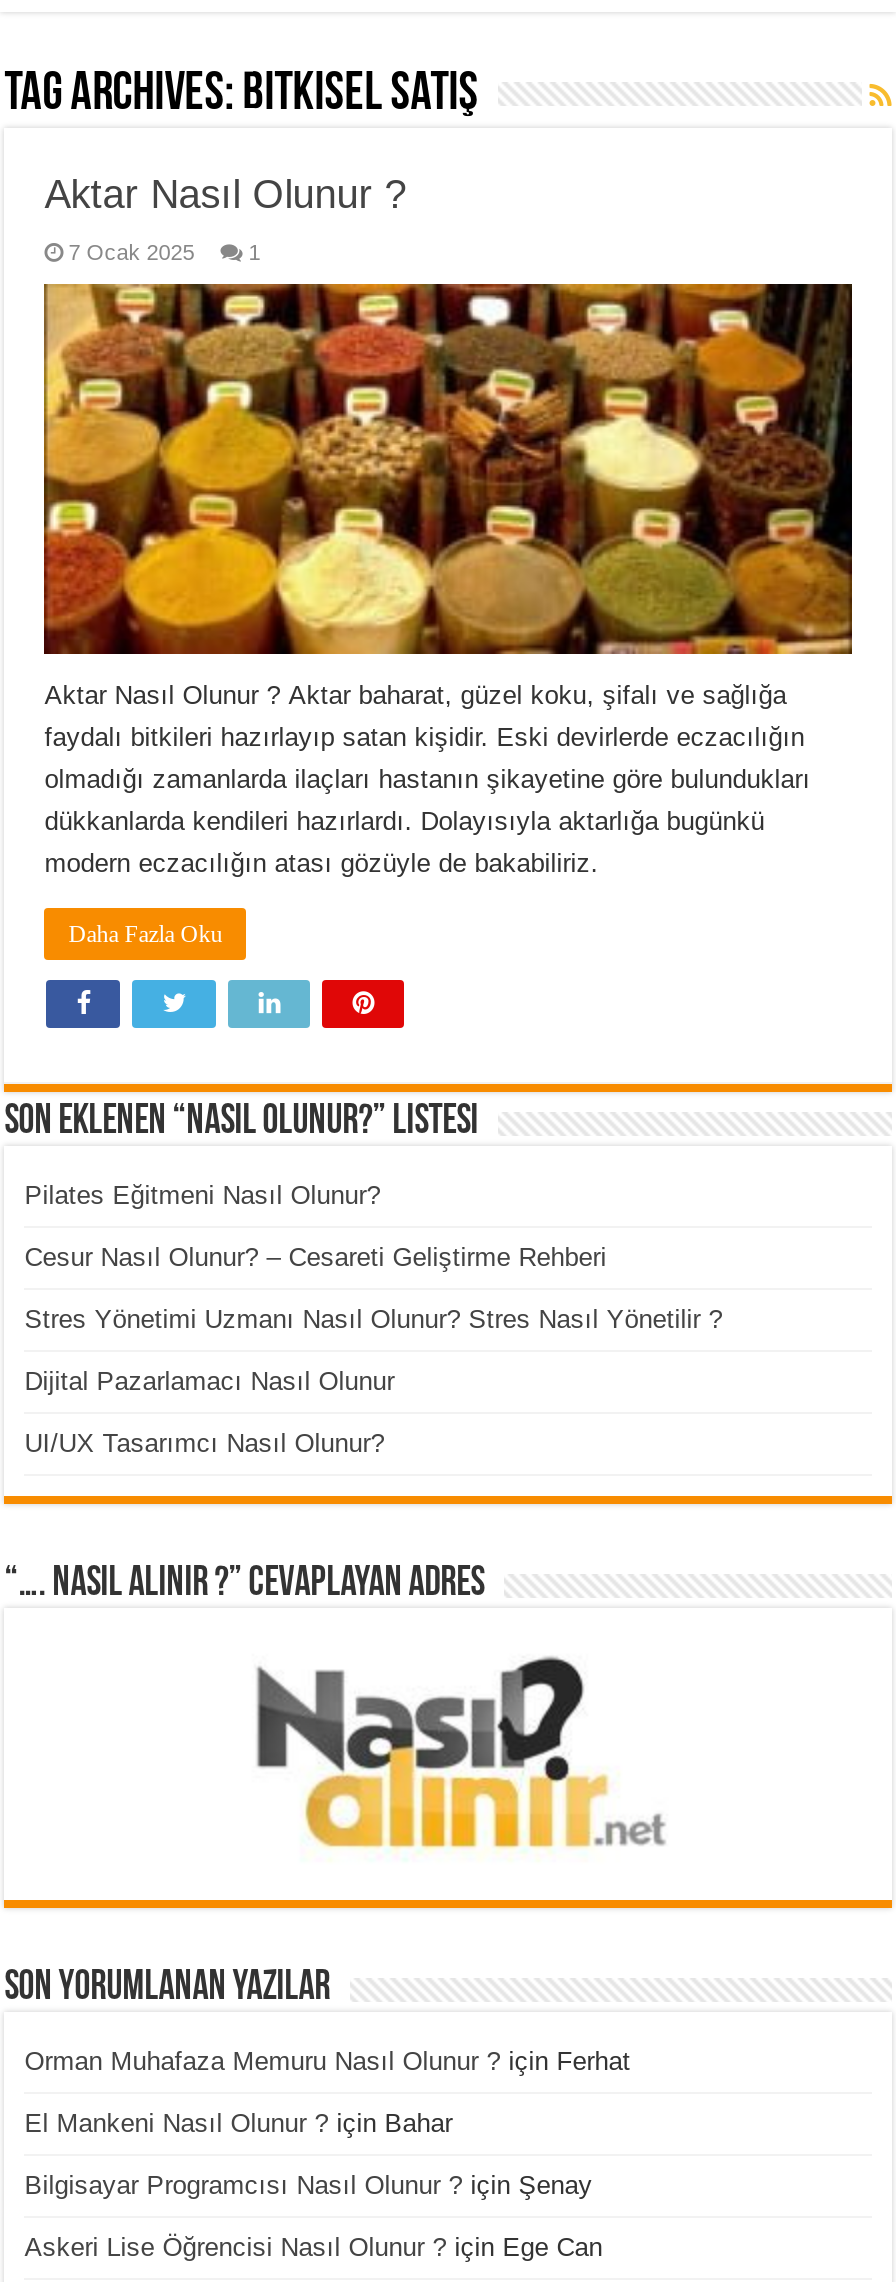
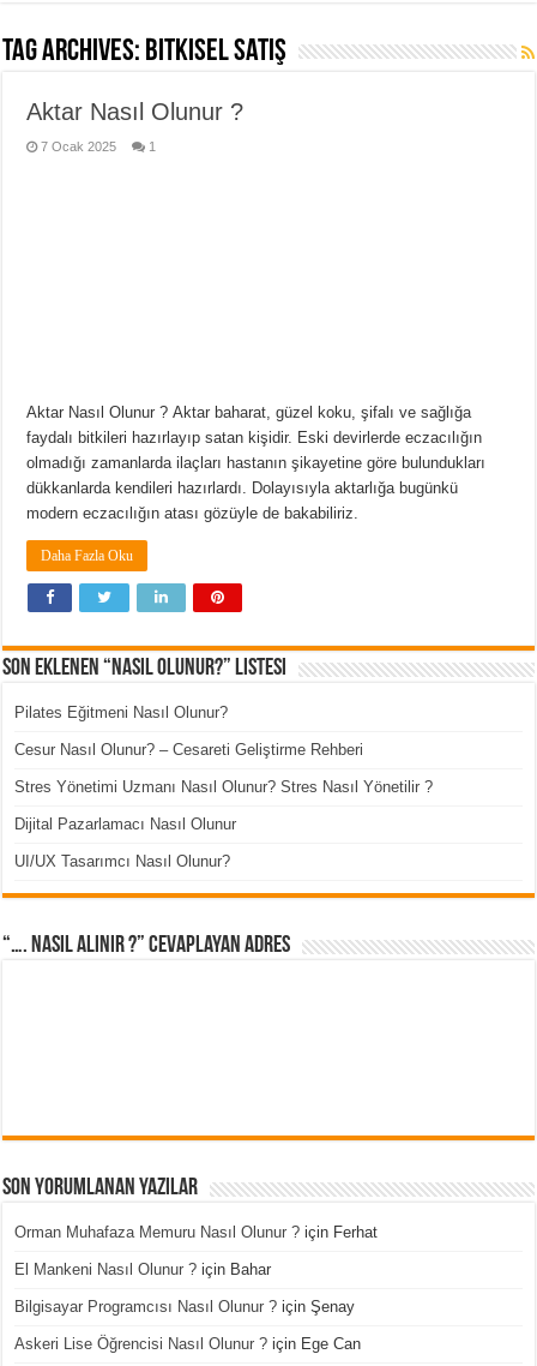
[42,282,854,656] [image] -> none
[256,1656,666,1850] [image] -> none

